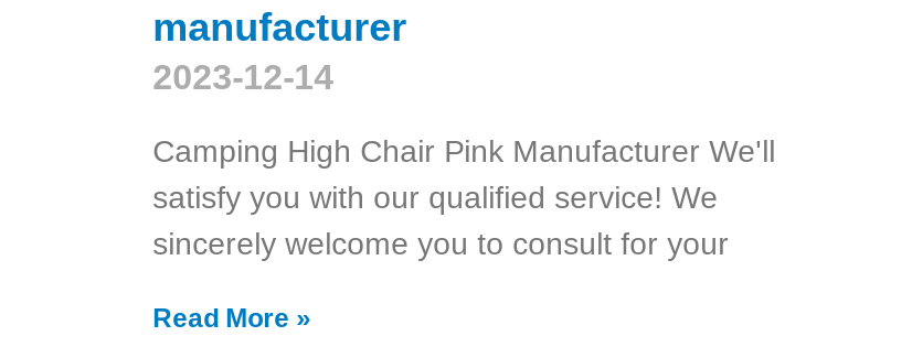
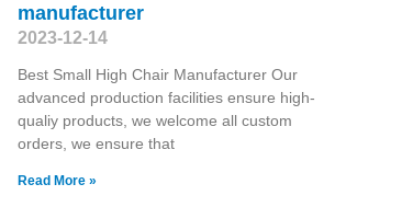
[153,133,776,261] Camping High Chair Pink Manufacturer We'll | satisfy you with our qualified service! We | sincerely welcome you to consult for your -> [17,66,315,153] Best Small High Chair Manufacturer Our | advanced production facilities ensure high- | qualiy products, we welcome all custom | orders, we ensure that

